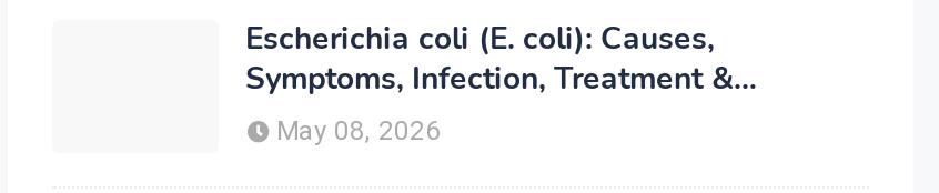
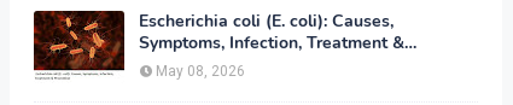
none -> [33,10,126,80] [image]

